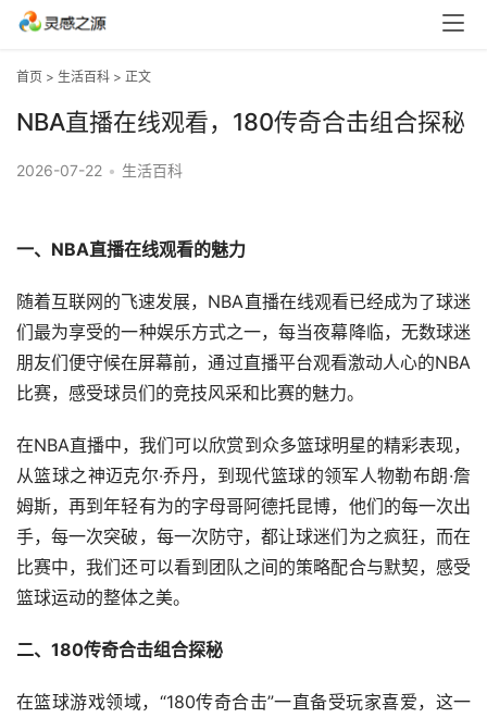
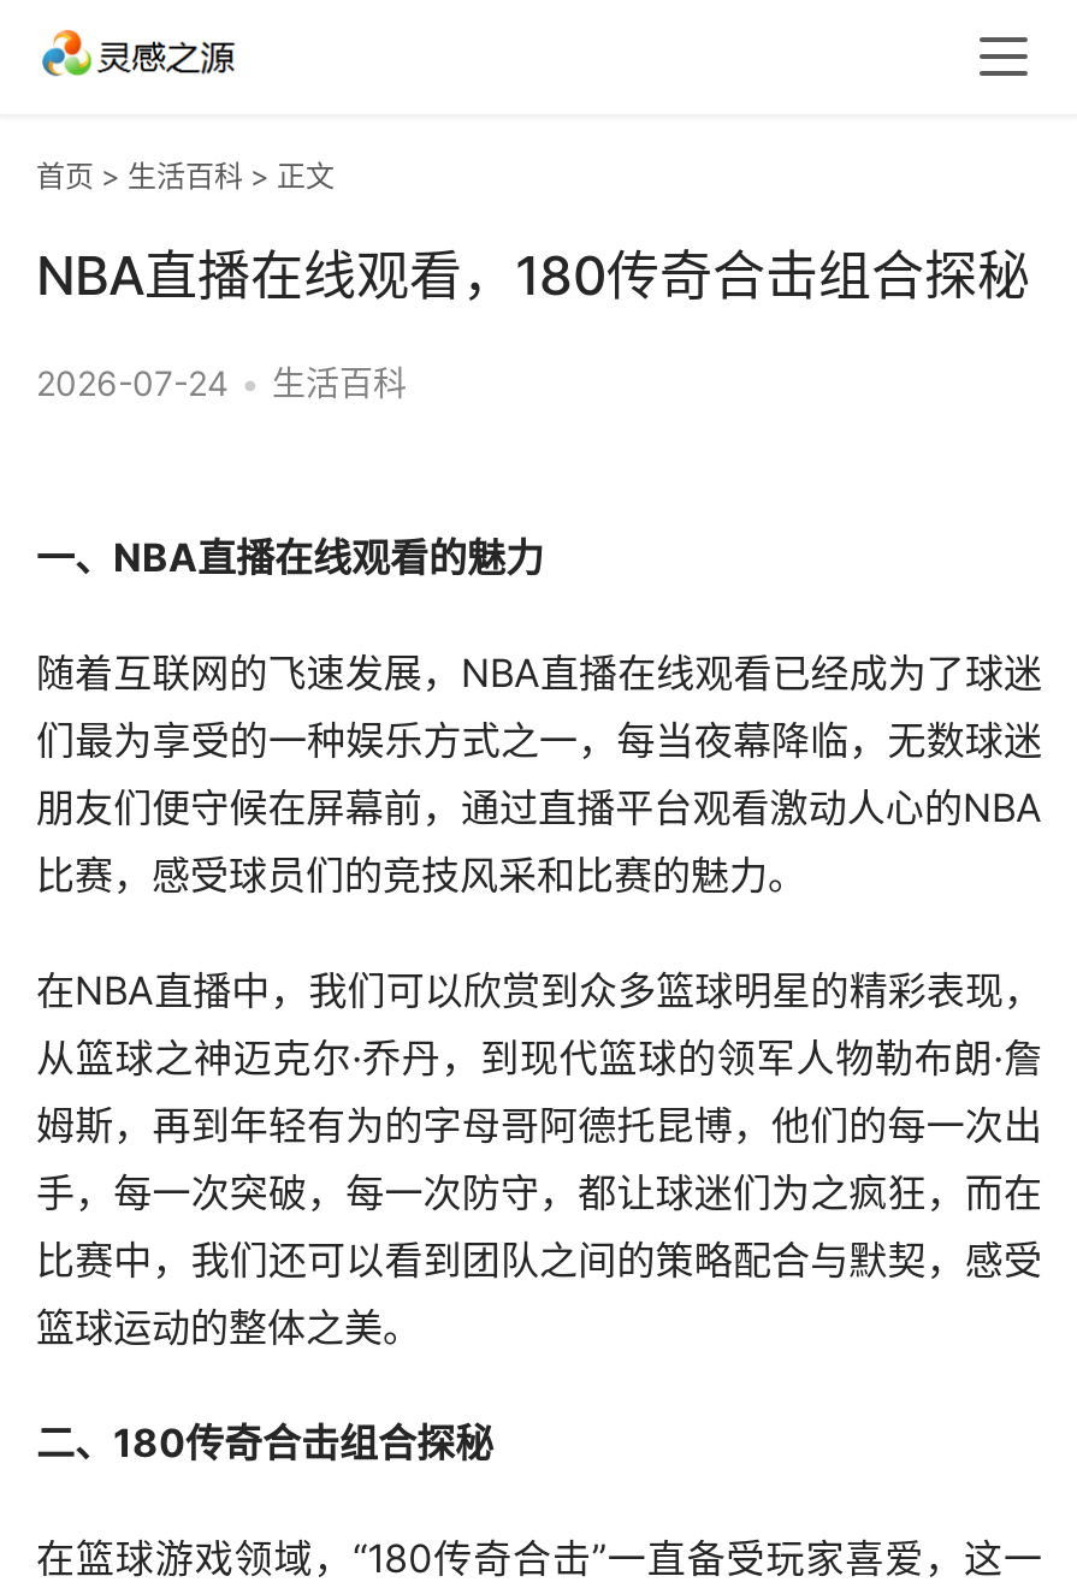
[16,161,183,179] 2026-07-22 • 生活百科 -> [36,362,407,403] 2026-07-24 • 生活百科

